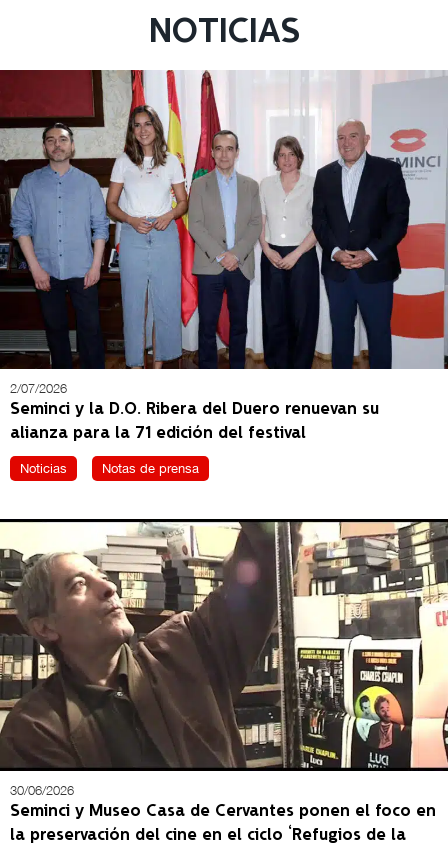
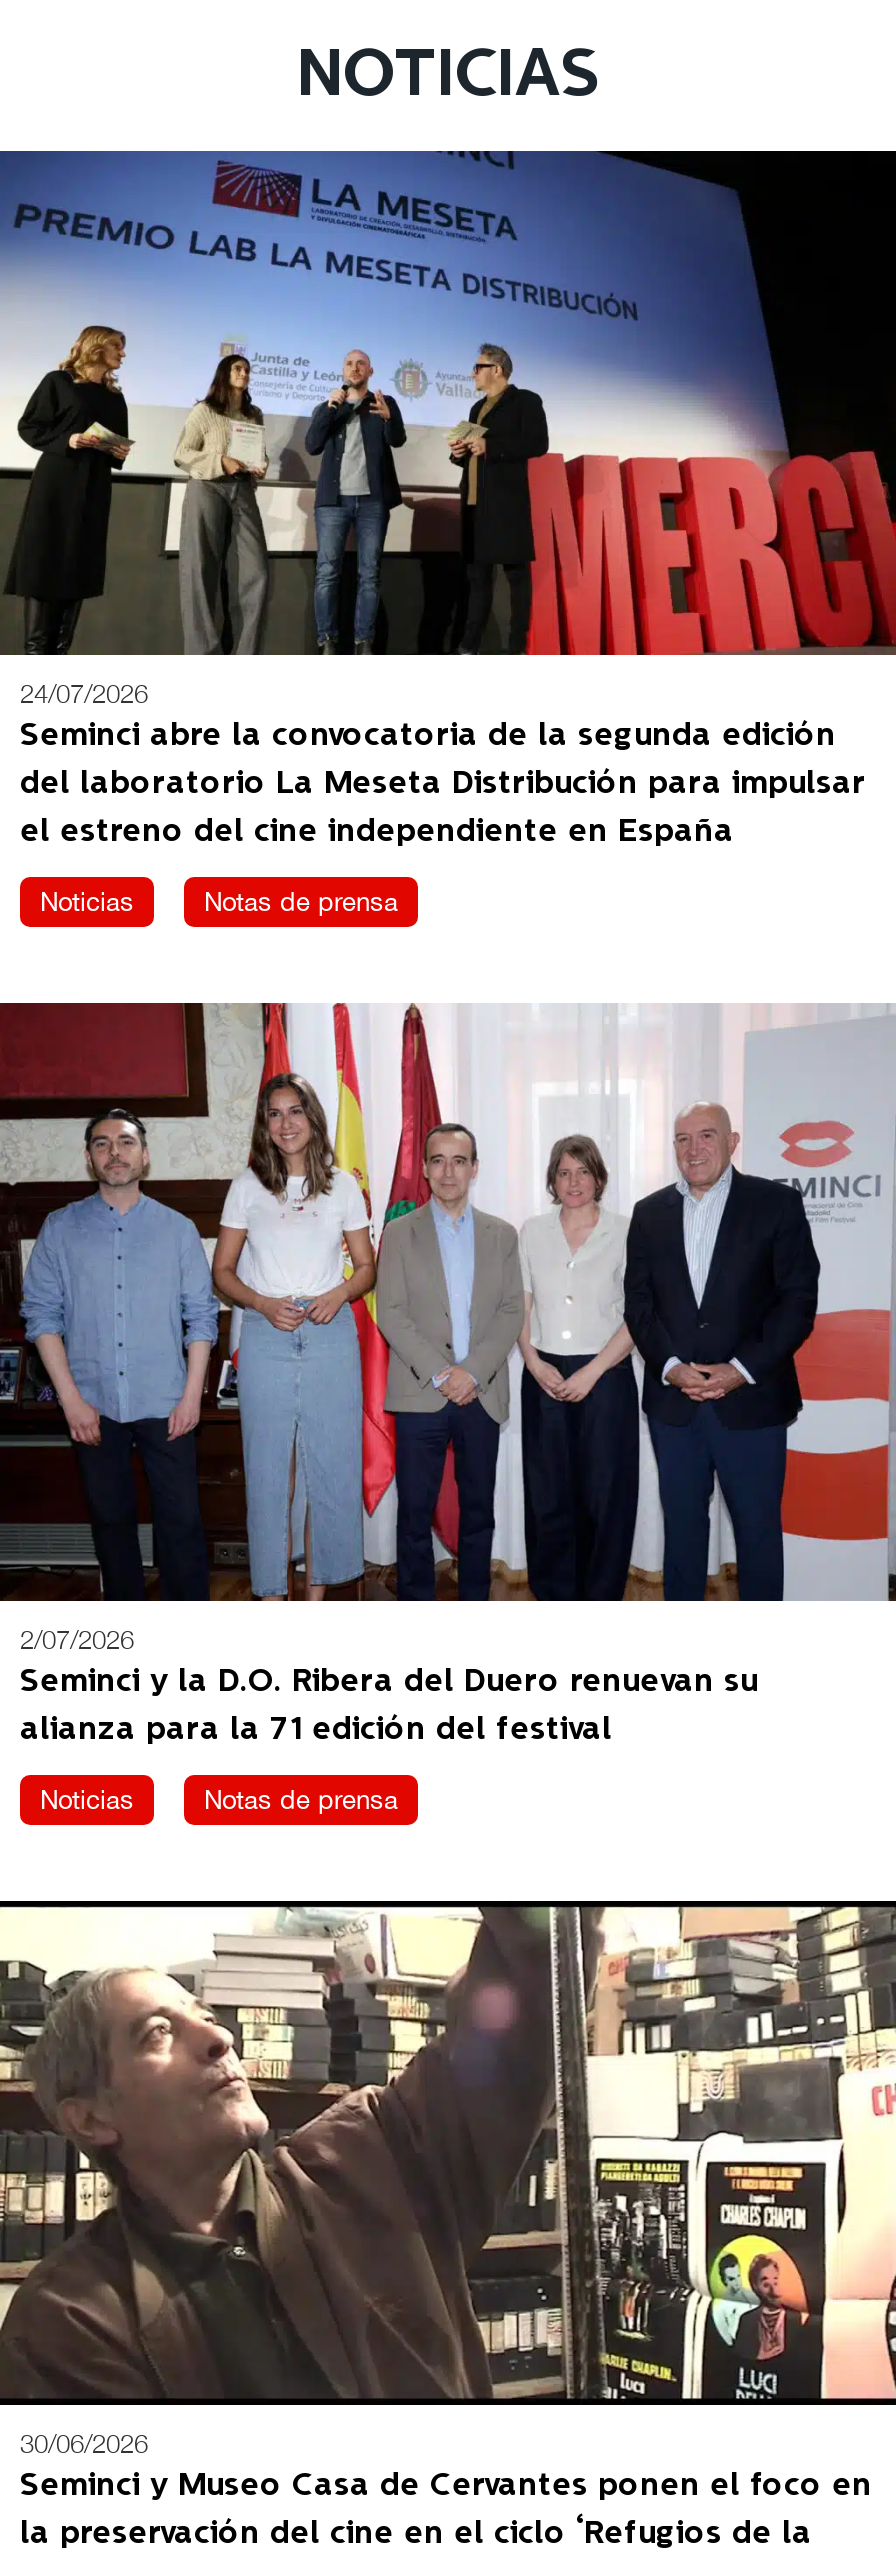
none -> [6,149,890,917] [image] | 24/07/2026 | Seminci abre la convocatoria de la segunda edición | del laboratorio La Meseta Distribución para impulsar | el estreno del cine independiente en España | Noticias | Notas de prensa

